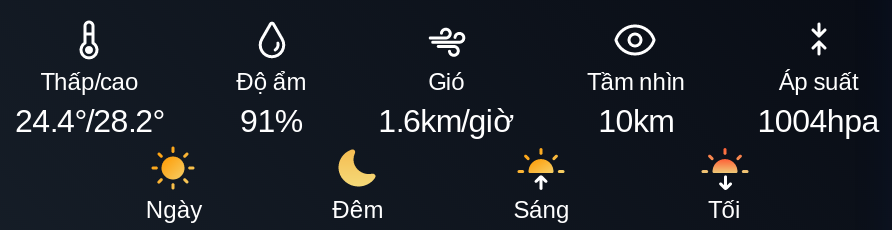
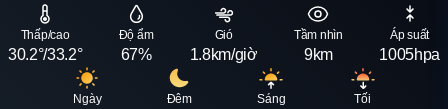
[15,104,164,138] 24.4°/28.2° -> [8,46,82,63] 30.2°/33.2°
[240,104,302,138] 91% -> [120,46,152,63] 67%
[378,104,515,138] 1.6km/giờ -> [190,46,258,63] 1.8km/giờ
[598,104,674,138] 10km -> [304,46,333,63] 9km
[757,104,879,138] 1004hpa -> [379,46,440,63] 1005hpa

